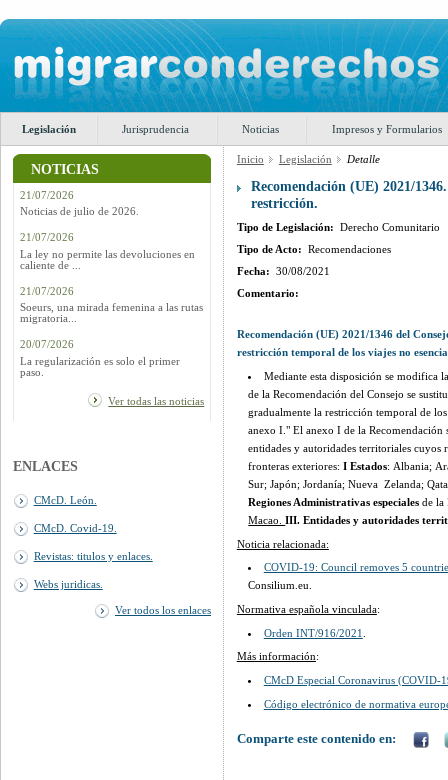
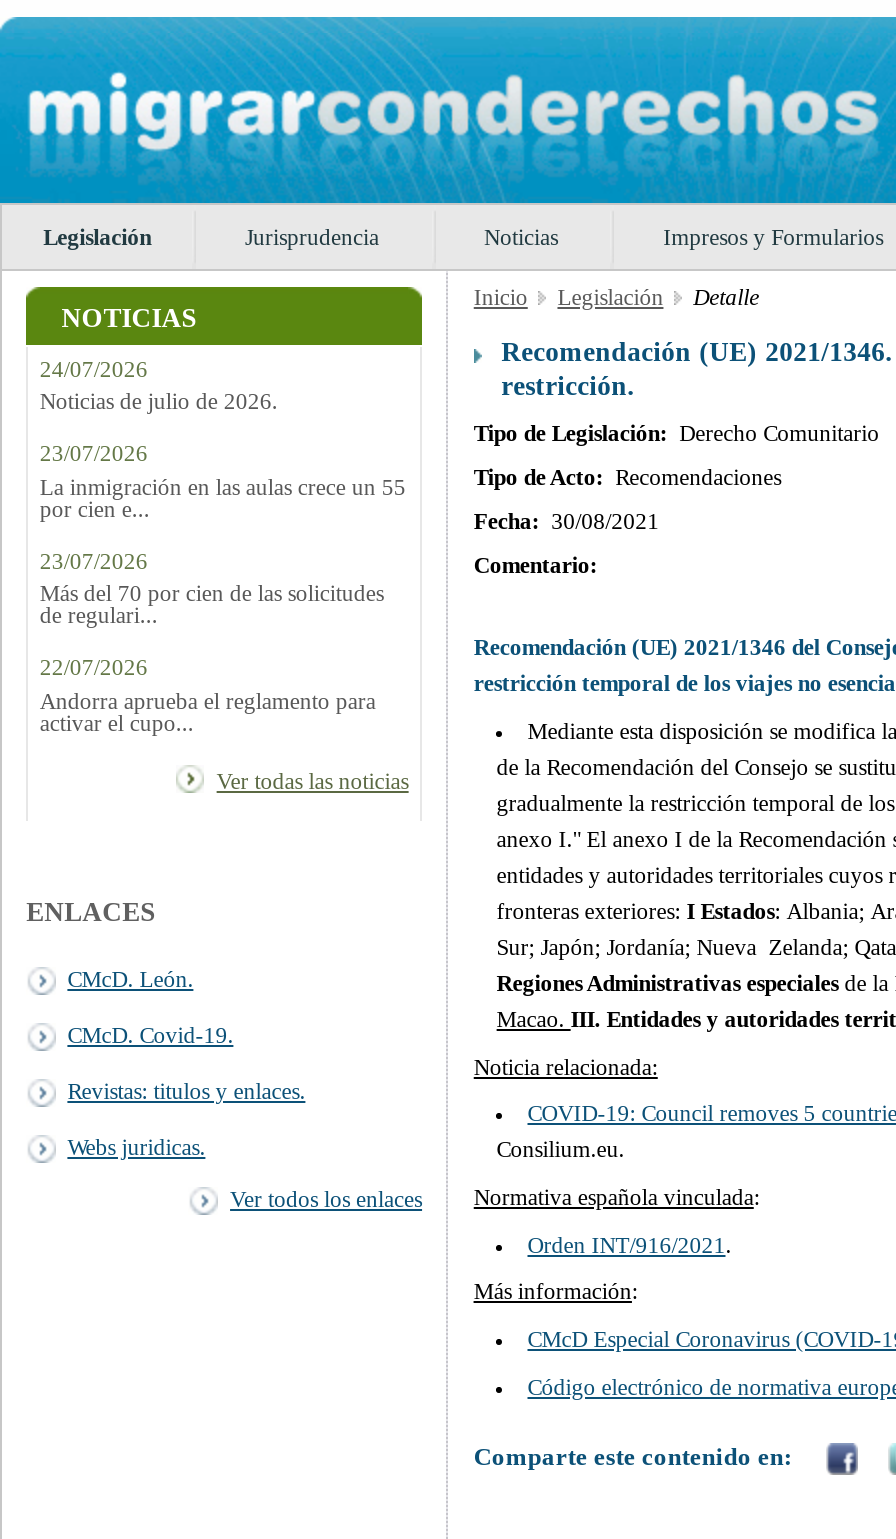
[20,189,74,201] 21/07/2026 -> [40,356,148,380] 24/07/2026
[20,231,195,271] 21/07/2026 | La ley no permite las devoluciones en | caliente de ... -> [40,441,406,521] 23/07/2026 | La inmigración en las aulas crece un 55 | por cien e...
[20,285,203,324] 21/07/2026 | Soeurs, una mirada femenina a las rutas | migratoria... -> [40,549,384,628] 23/07/2026 | Más del 70 por cien de las solicitudes | de regulari...
[20,338,180,378] 20/07/2026 | La regularización es solo el primer | paso. -> [40,656,376,735] 22/07/2026 | Andorra aprueba el reglamento para | activar el cupo...

